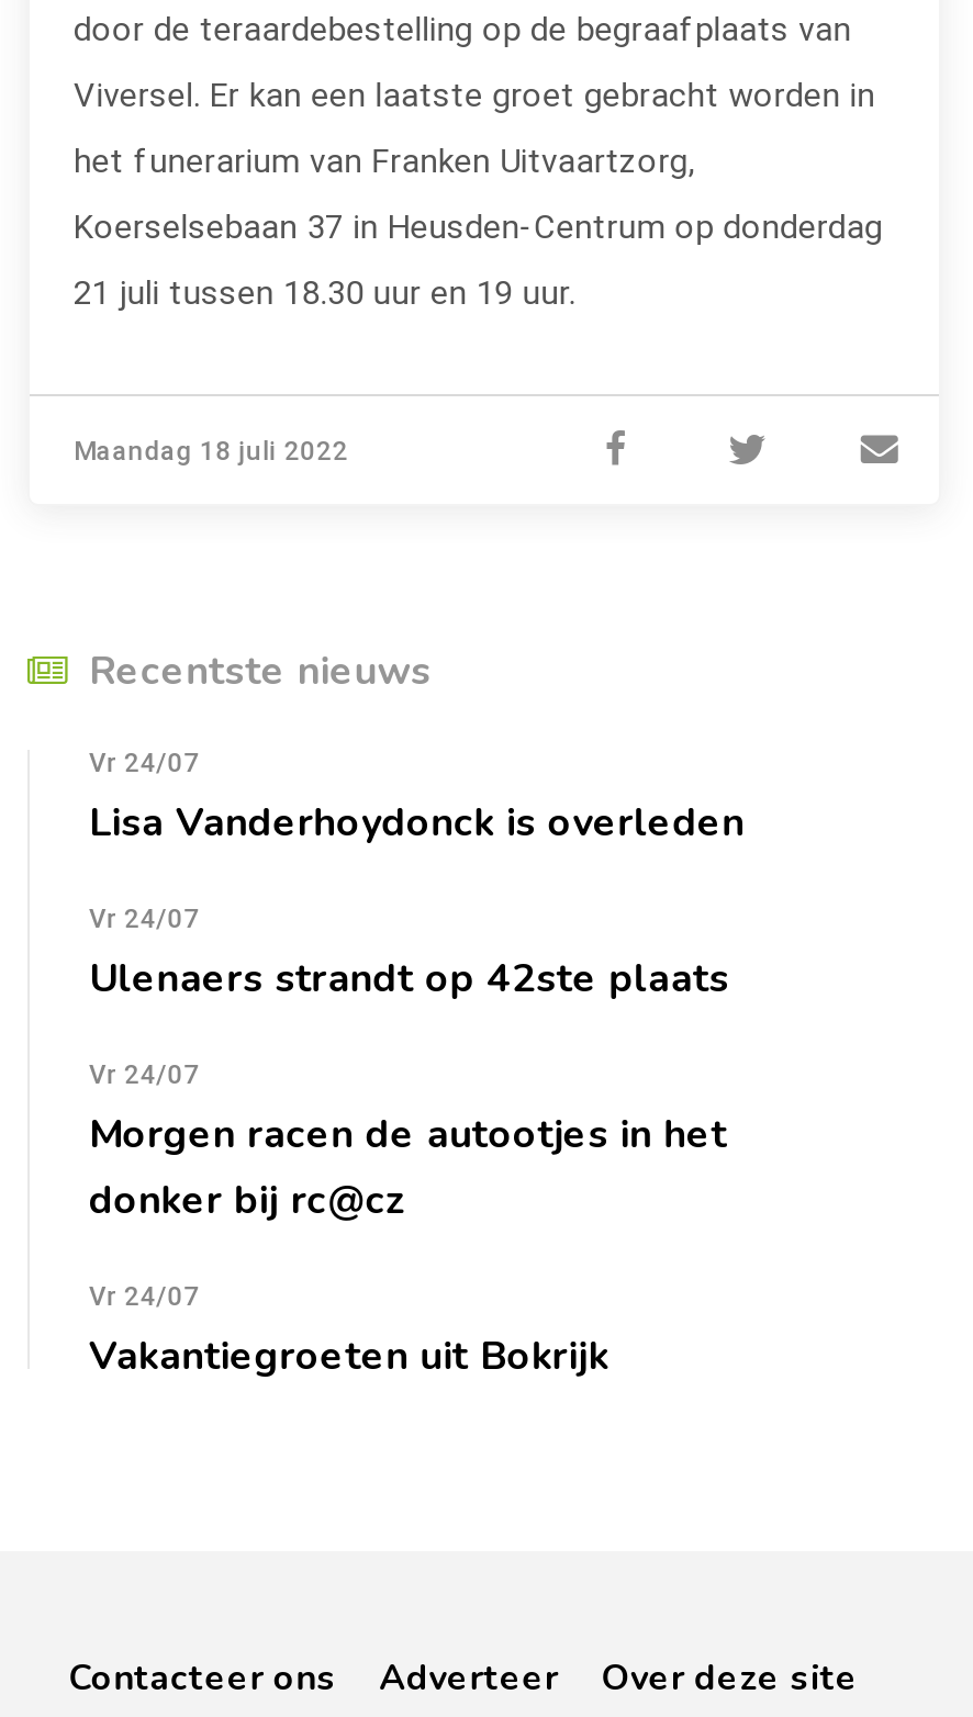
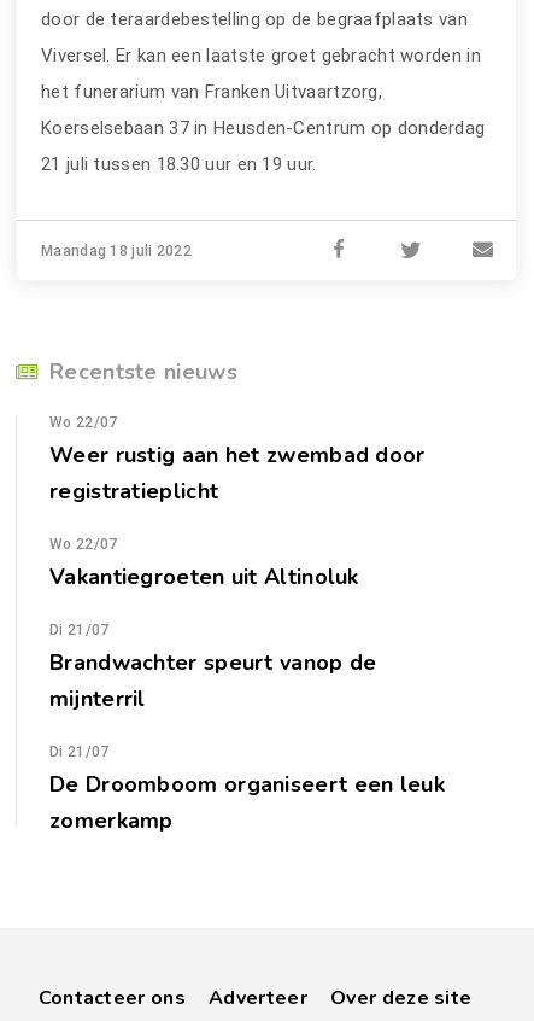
[89,748,745,849] Vr 24/07 | Lisa Vanderhoydonck is overleden -> [49,414,425,506] Wo 22/07 | Weer rustig aan het zwembad door | registratieplicht
[89,904,729,1005] Vr 24/07 | Ulenaers strandt op 42ste plaats -> [49,536,359,591] Wo 22/07 | Vakantiegroeten uit Altinoluk
[89,1059,727,1226] Vr 24/07 | Morgen racen de autootjes in het | donker bij rc@cz -> [49,622,377,713] Di 21/07 | Brandwachter speurt vanop de | mijnterril
[89,1281,609,1382] Vr 24/07 | Vakantiegroeten uit Bokrijk -> [49,743,445,835] Di 21/07 | De Droomboom organiseert een leuk | zomerkamp

